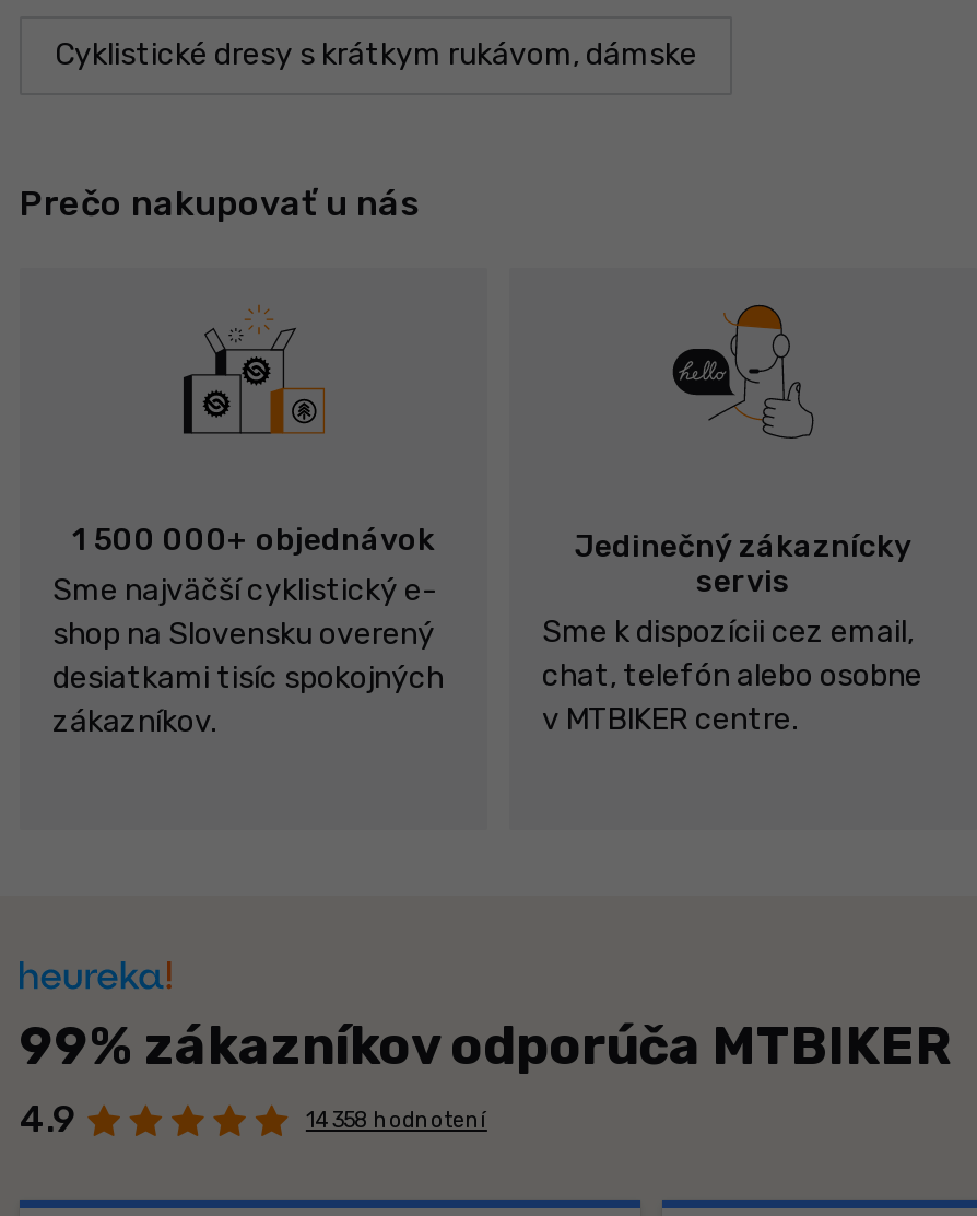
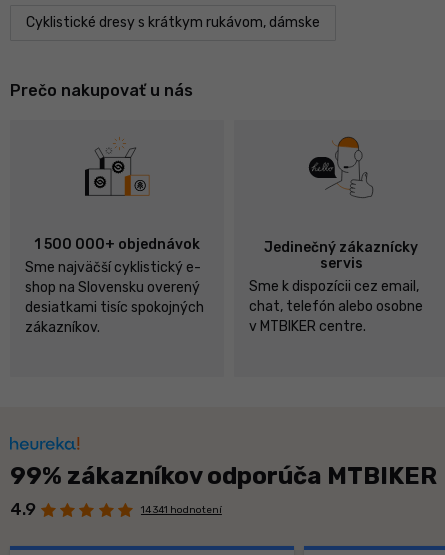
[306,1108,487,1134] 14 358 hodnotení -> [141,504,222,516] 14 341 hodnotení

